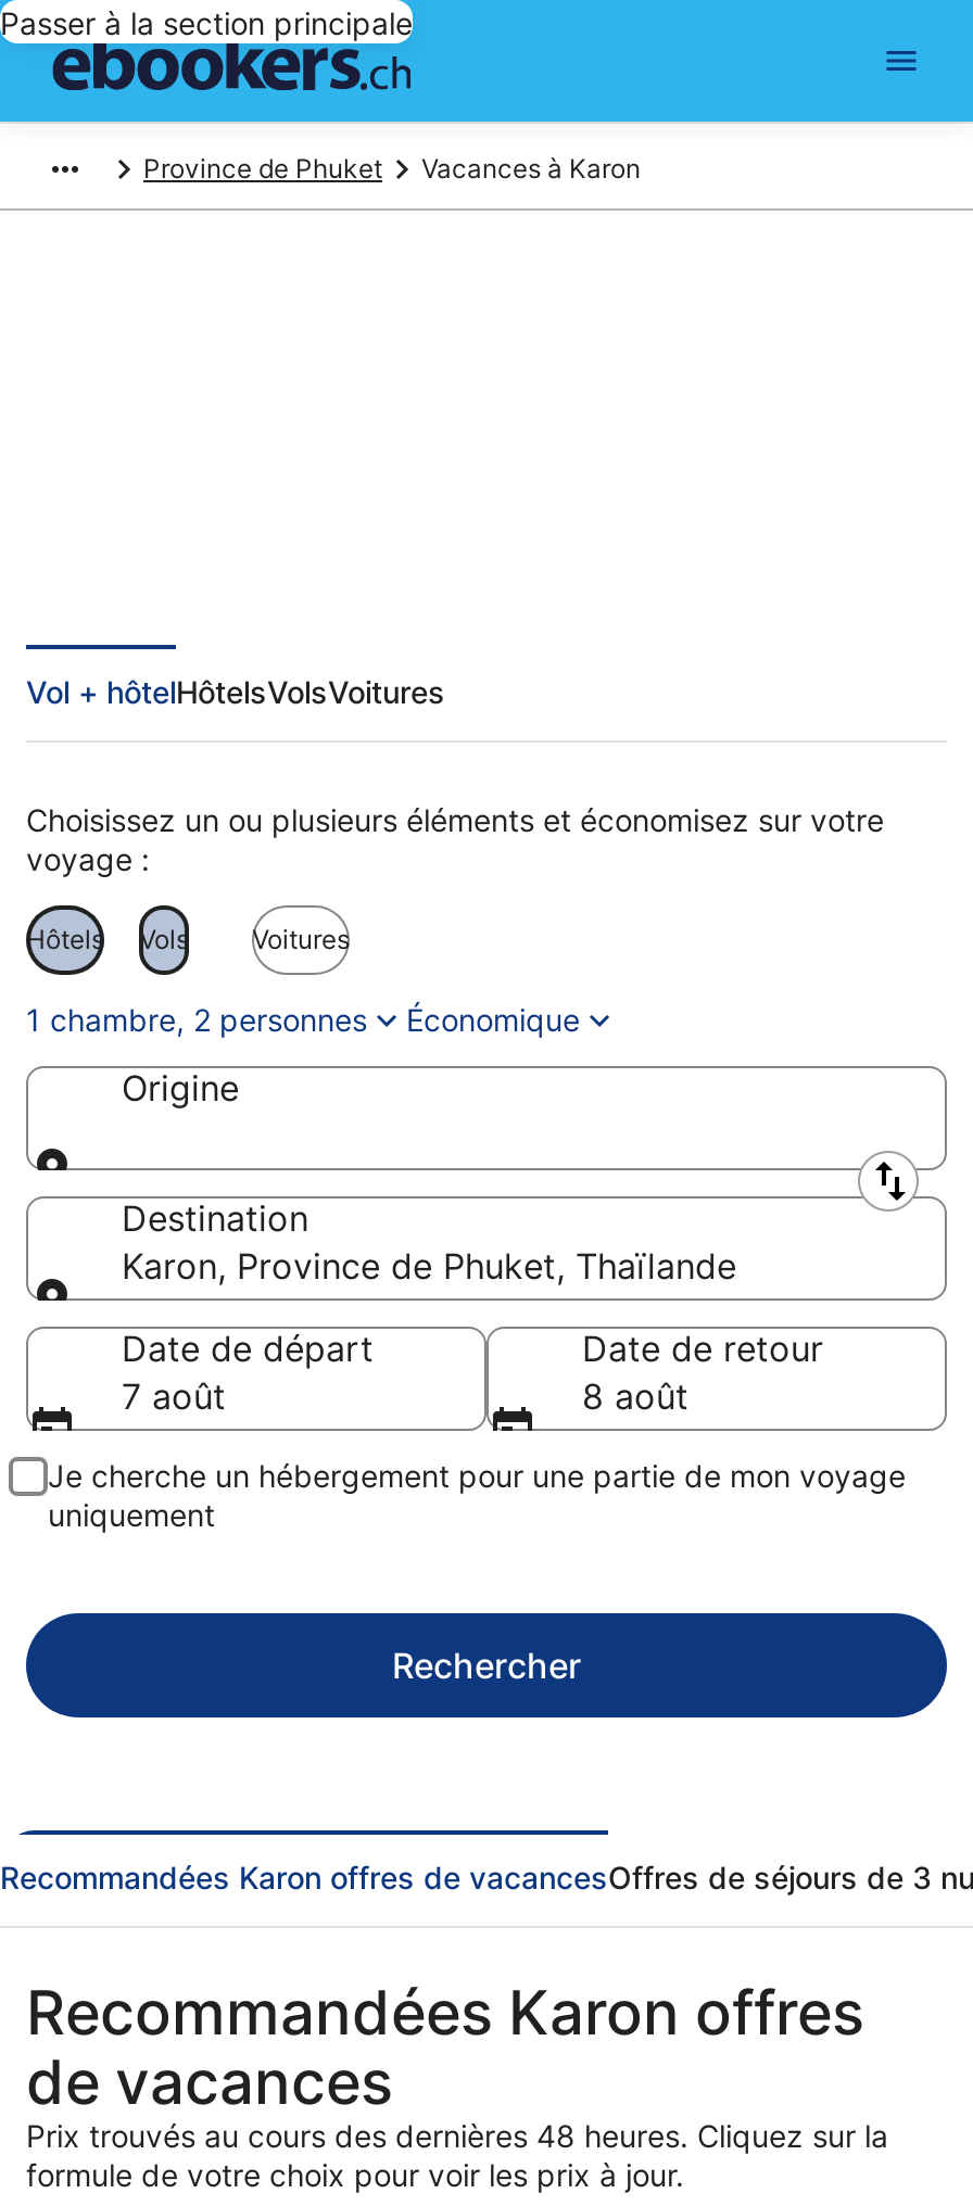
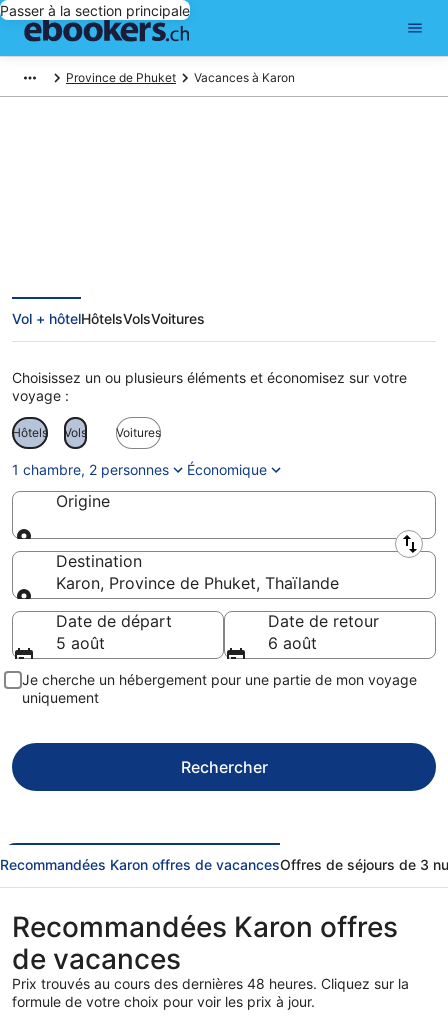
[122,1374,226,1418] 7 août -> [56,633,105,653] 5 août
[582,1374,688,1418] 8 août -> [268,633,317,653] 6 août

